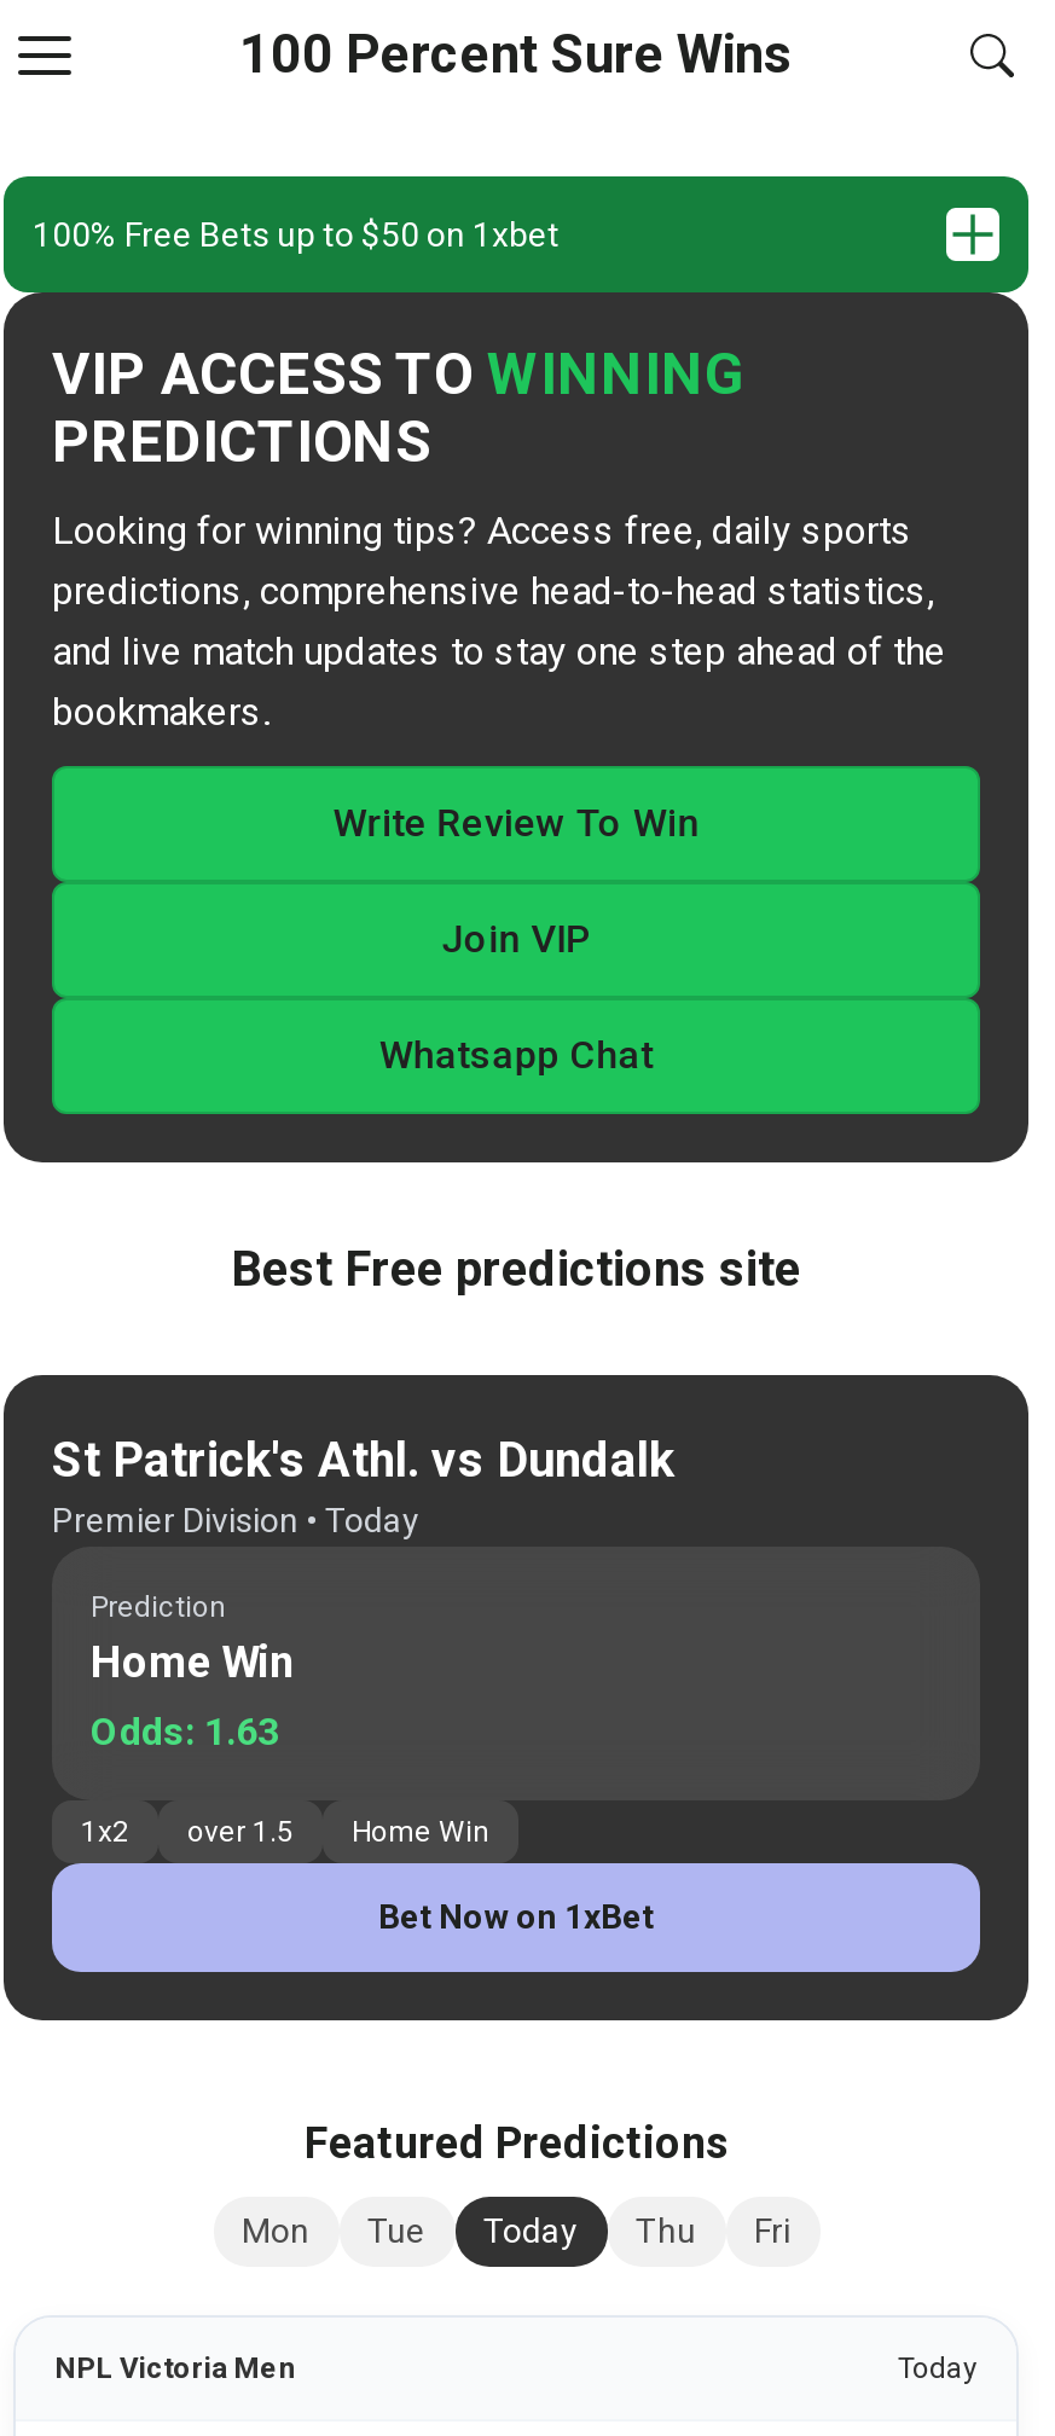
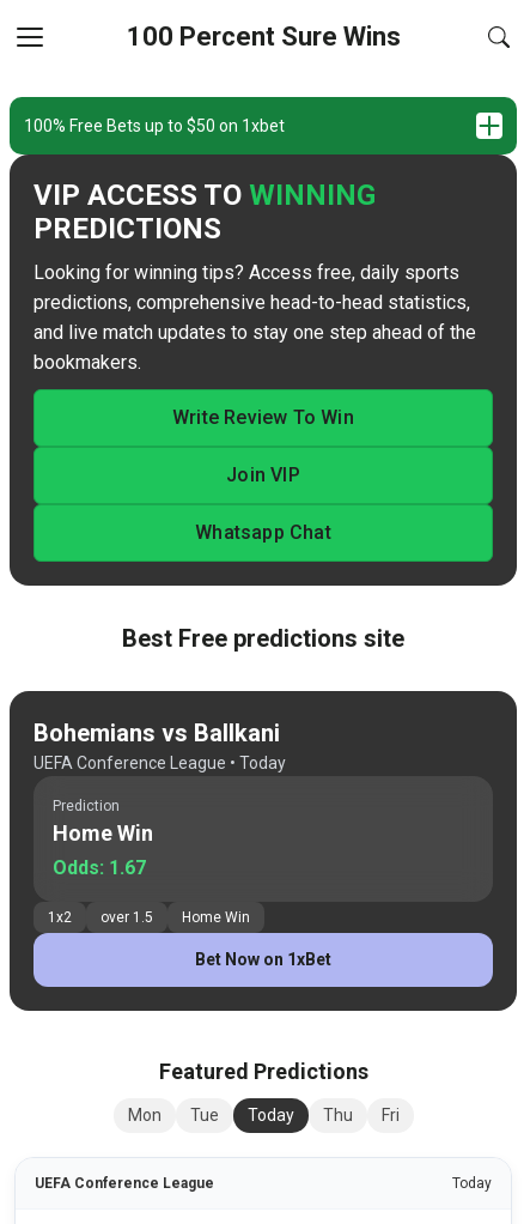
[52,1431,676,1539] St Patrick's Athl. vs Dundalk | Premier Division • Today -> [33,719,286,772] Bohemians vs Ballkani | UEFA Conference League • Today
[91,1709,279,1754] Odds: 1.63 -> [53,856,146,879] Odds: 1.67
[54,2351,296,2385] NPL Victoria Men -> [35,1175,214,1192] UEFA Conference League

